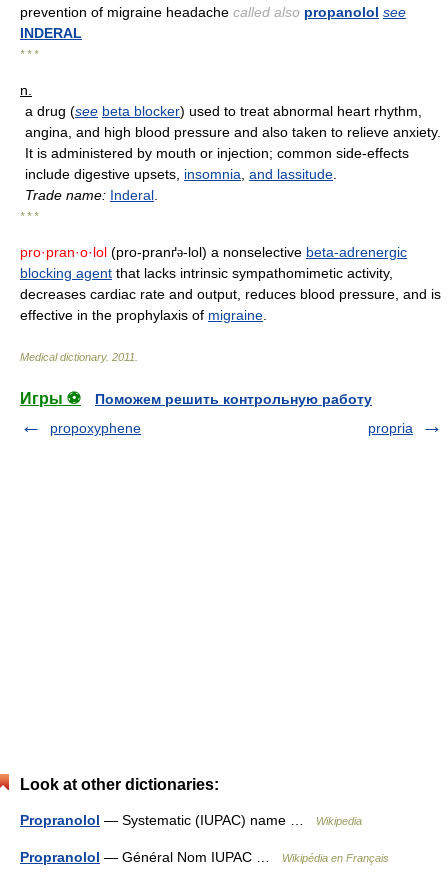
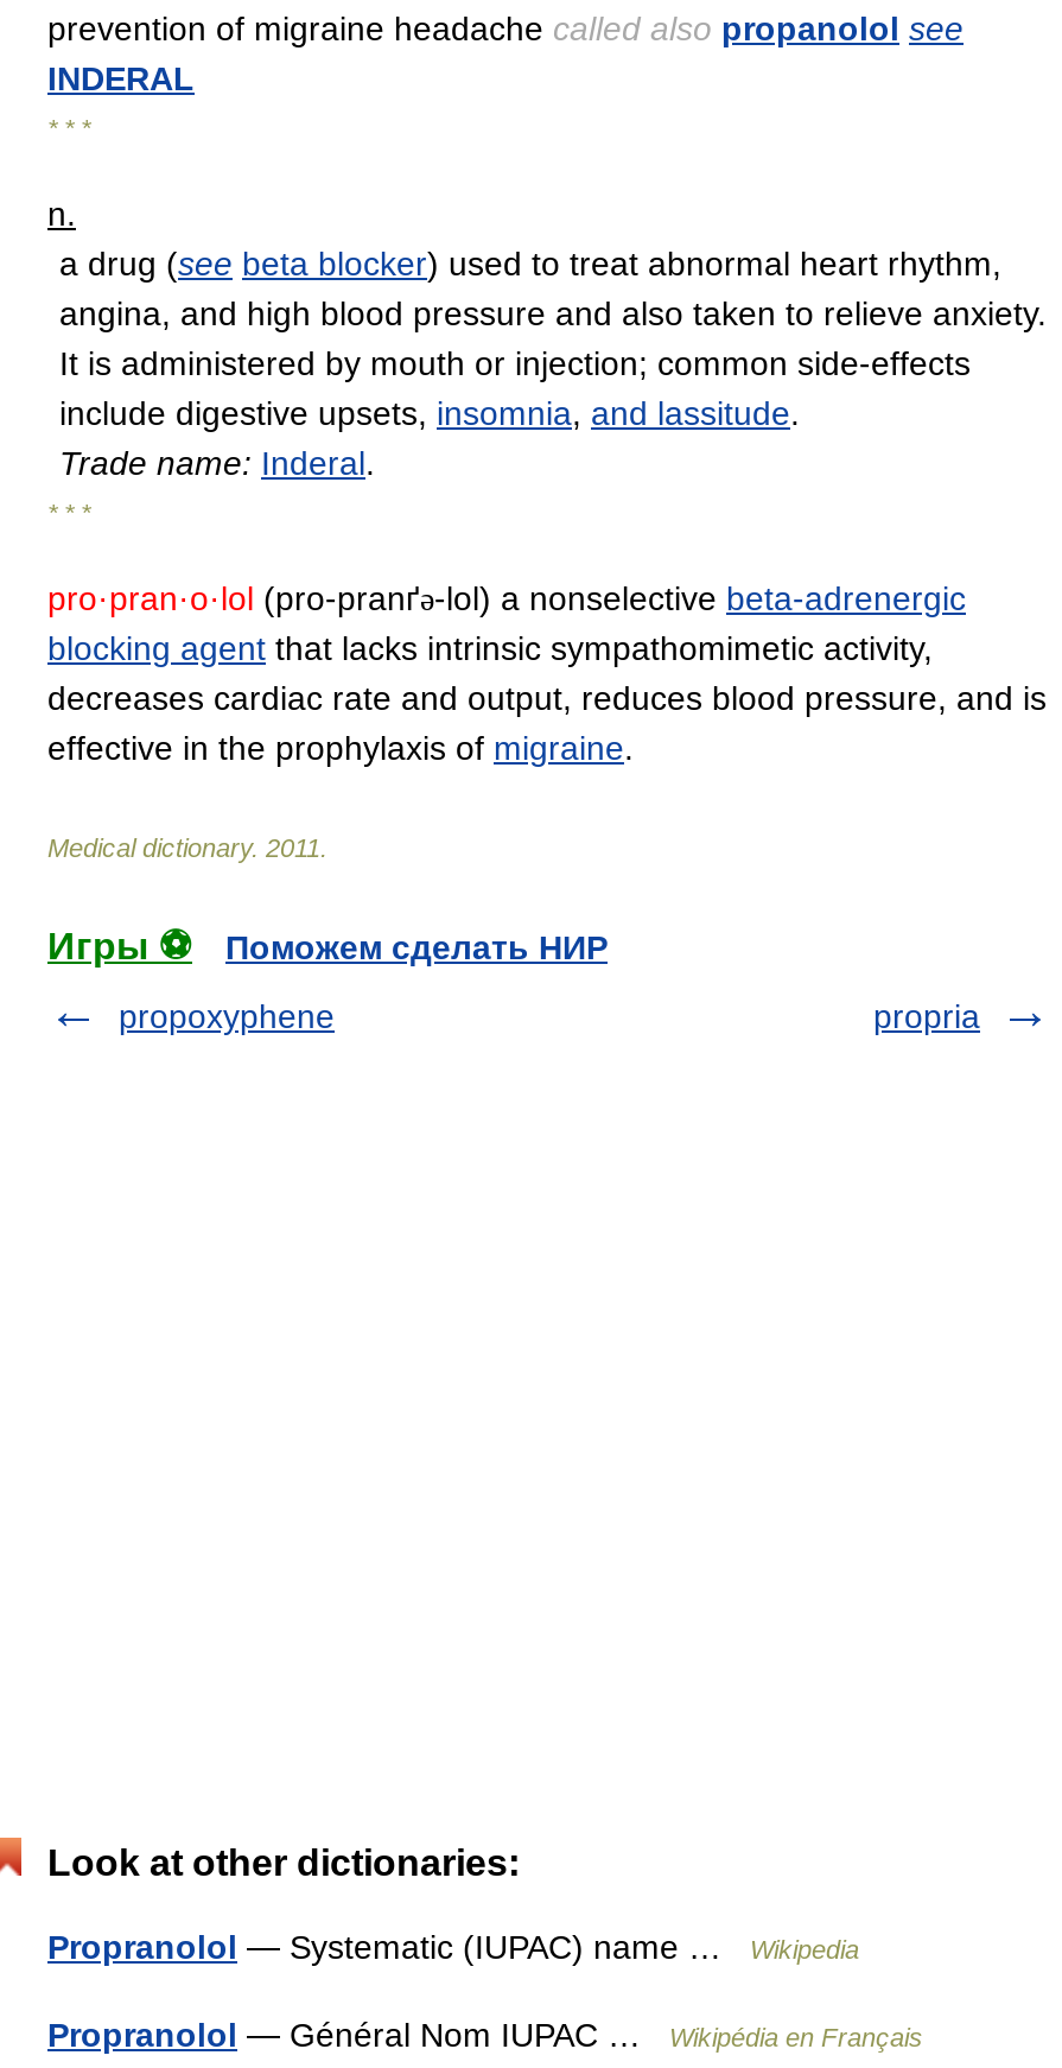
[95,391,372,407] Поможем решить контрольную работу -> [225,928,608,966] Поможем сделать НИР

